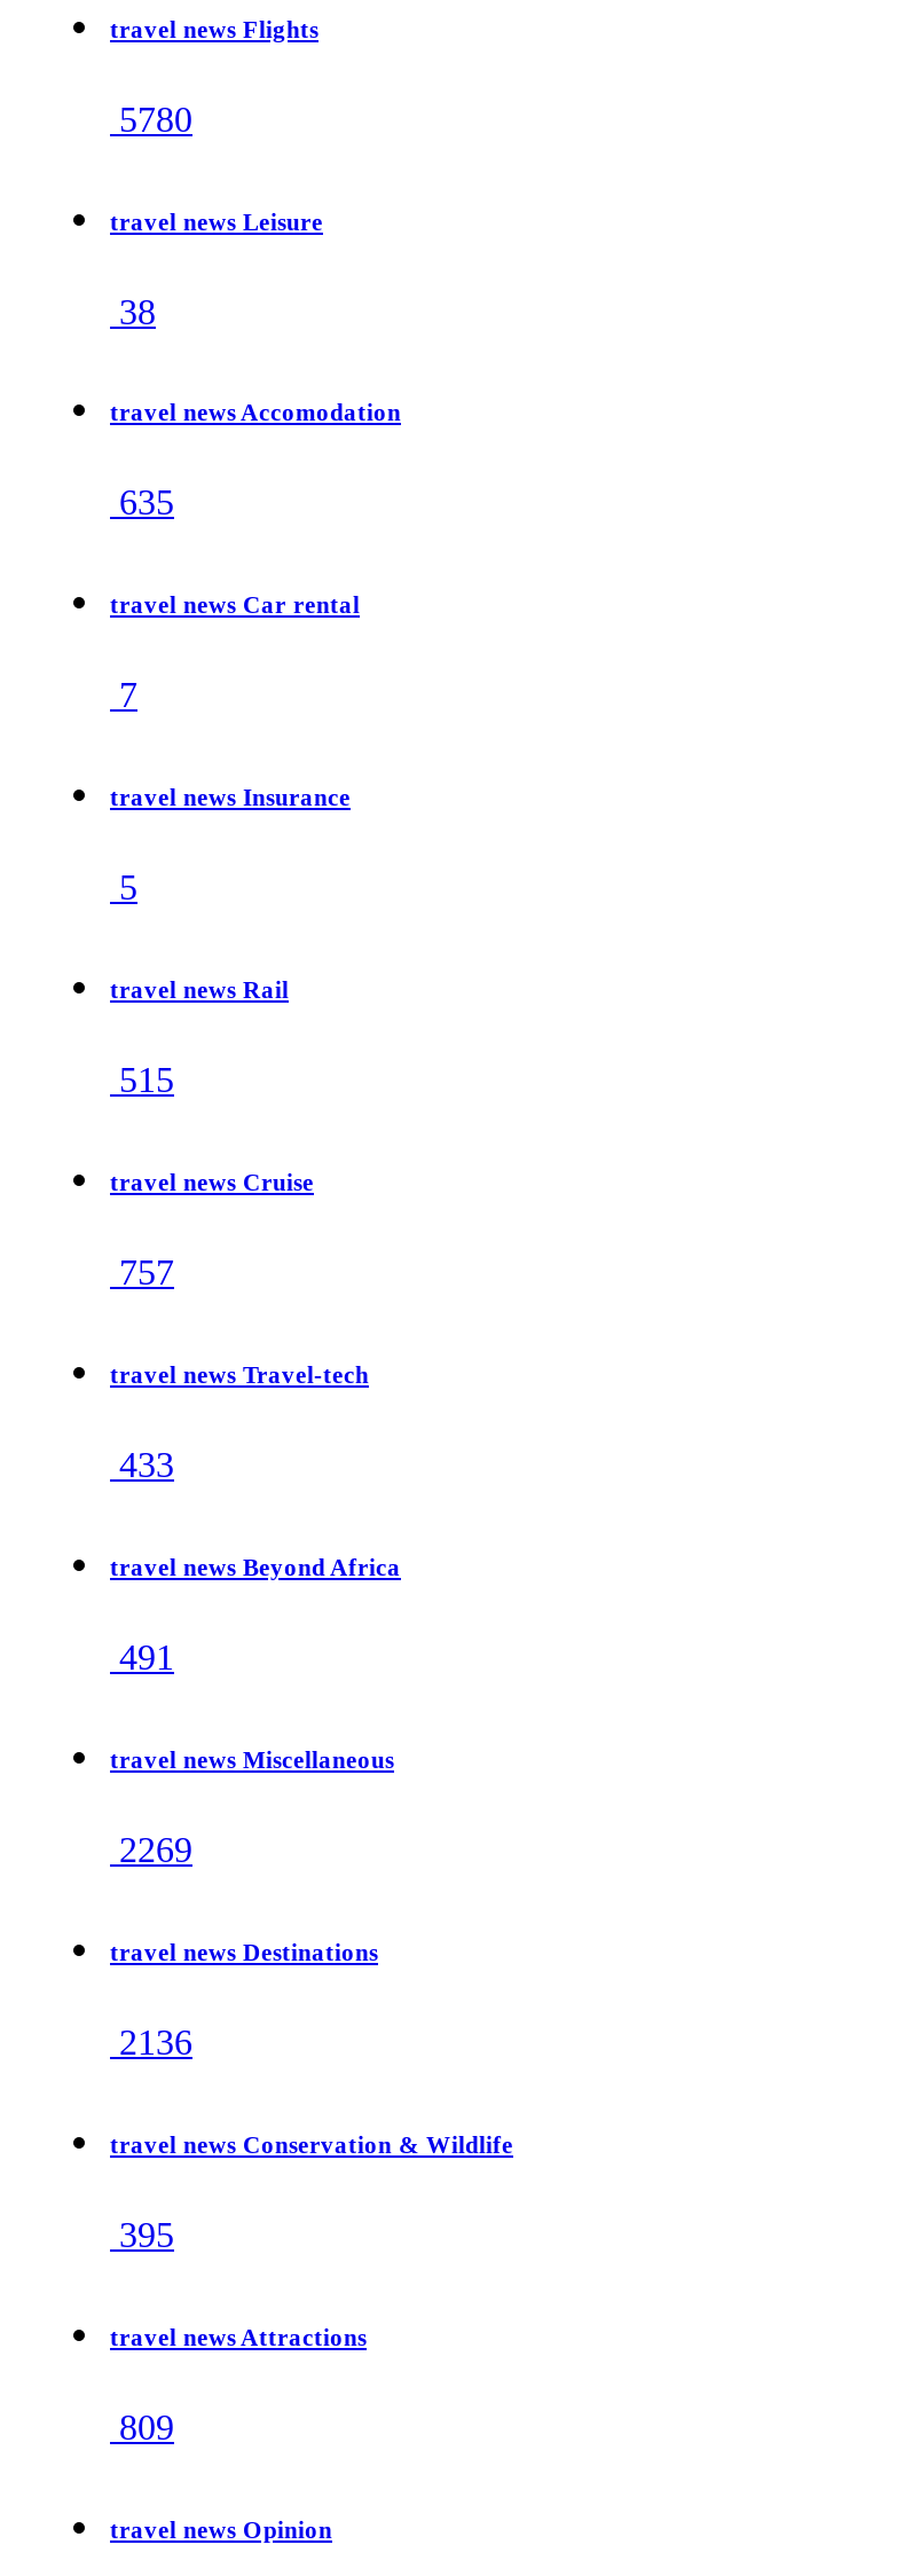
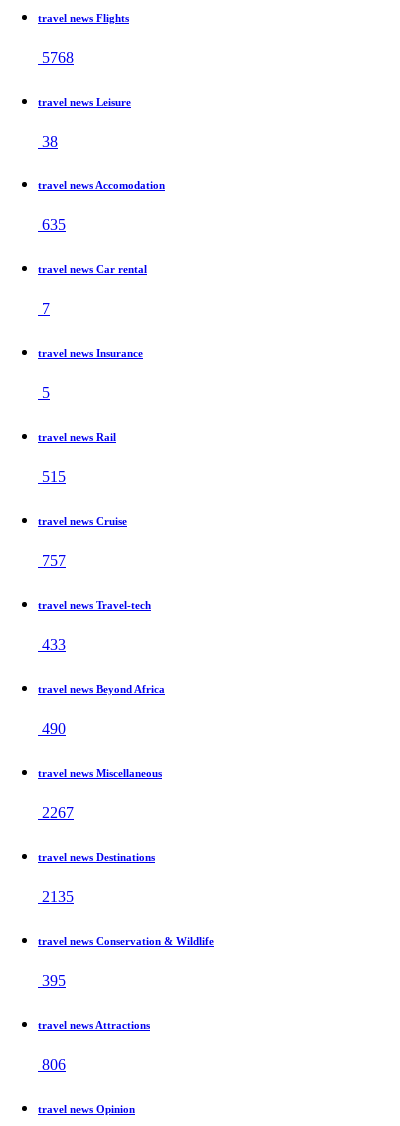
[119,99,192,138] 5780 -> [42,49,74,66] 5768
[119,1638,174,1677] 491 -> [42,720,66,737] 490
[119,1830,192,1869] 2269 -> [42,804,74,821] 2267
[119,2023,192,2061] 2136 -> [42,888,74,905] 2135
[119,2407,174,2446] 809 -> [42,1056,66,1073] 806

